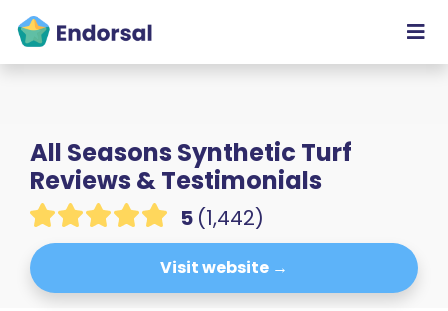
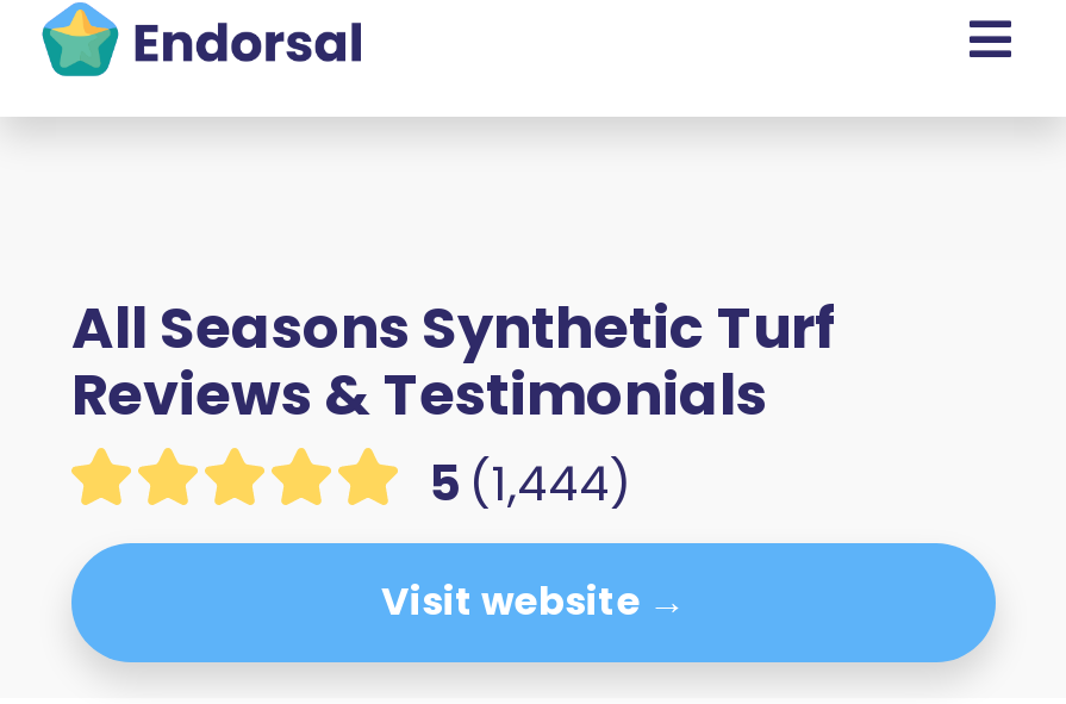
[180,204,264,232] 5 (1,442) -> [429,450,631,517] 5 (1,444)

